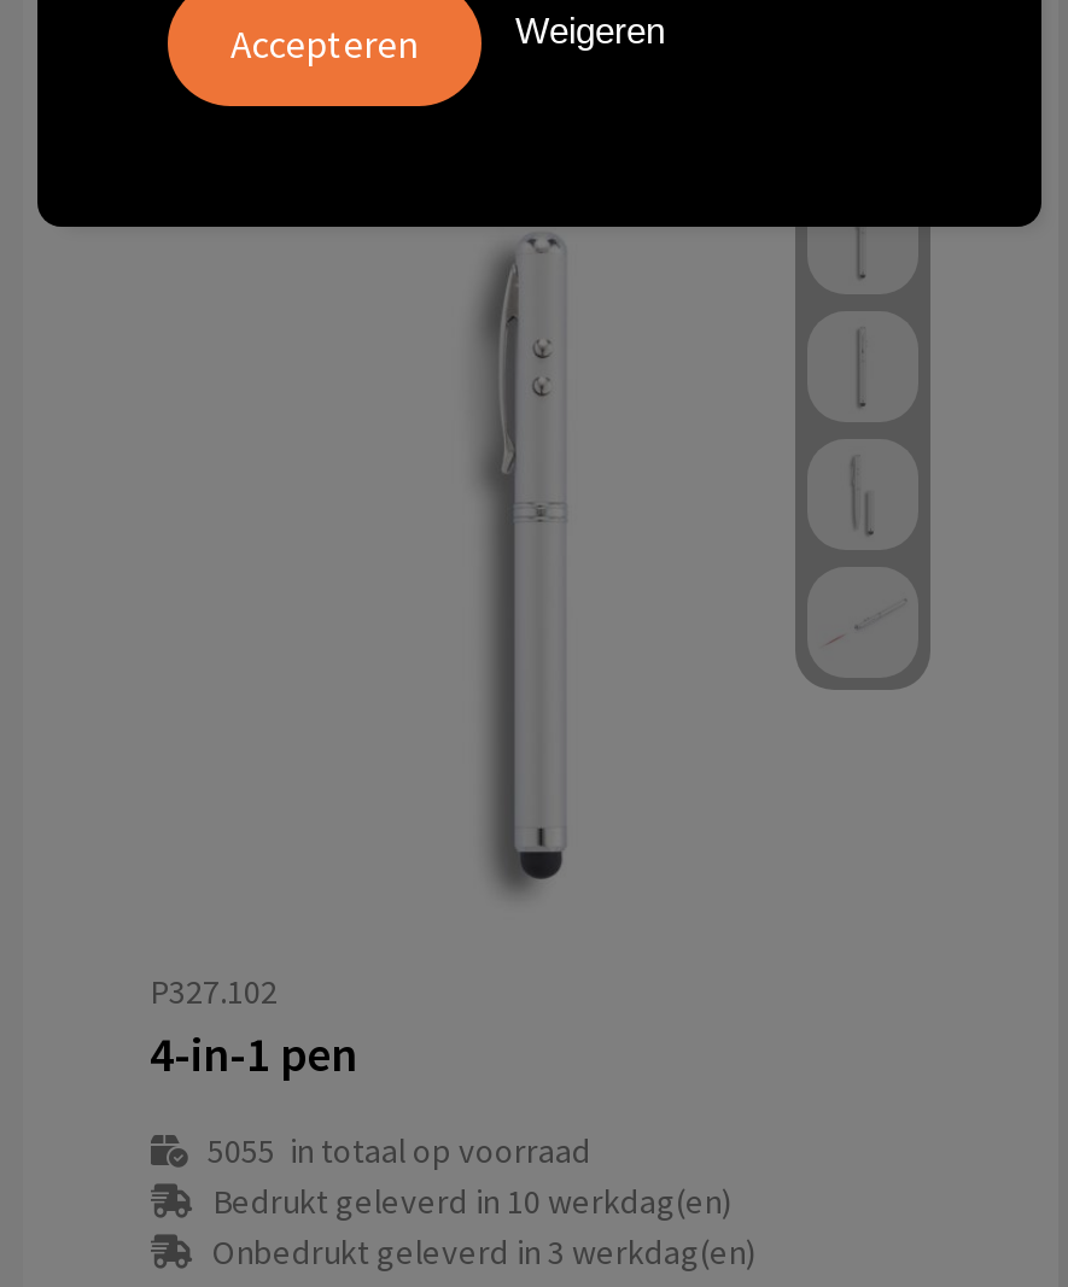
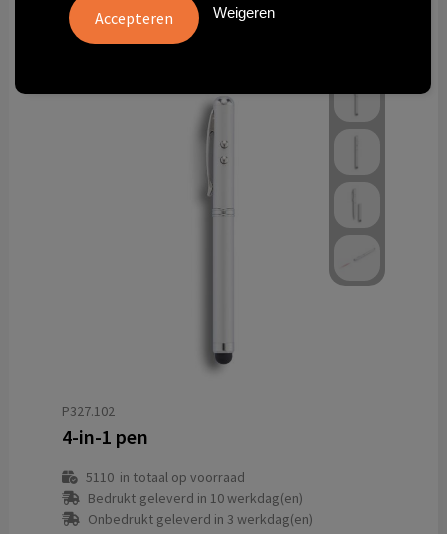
[208,1129,591,1172] 5055 in totaal op voorraad -> [85,468,244,486] 5110 in totaal op voorraad

